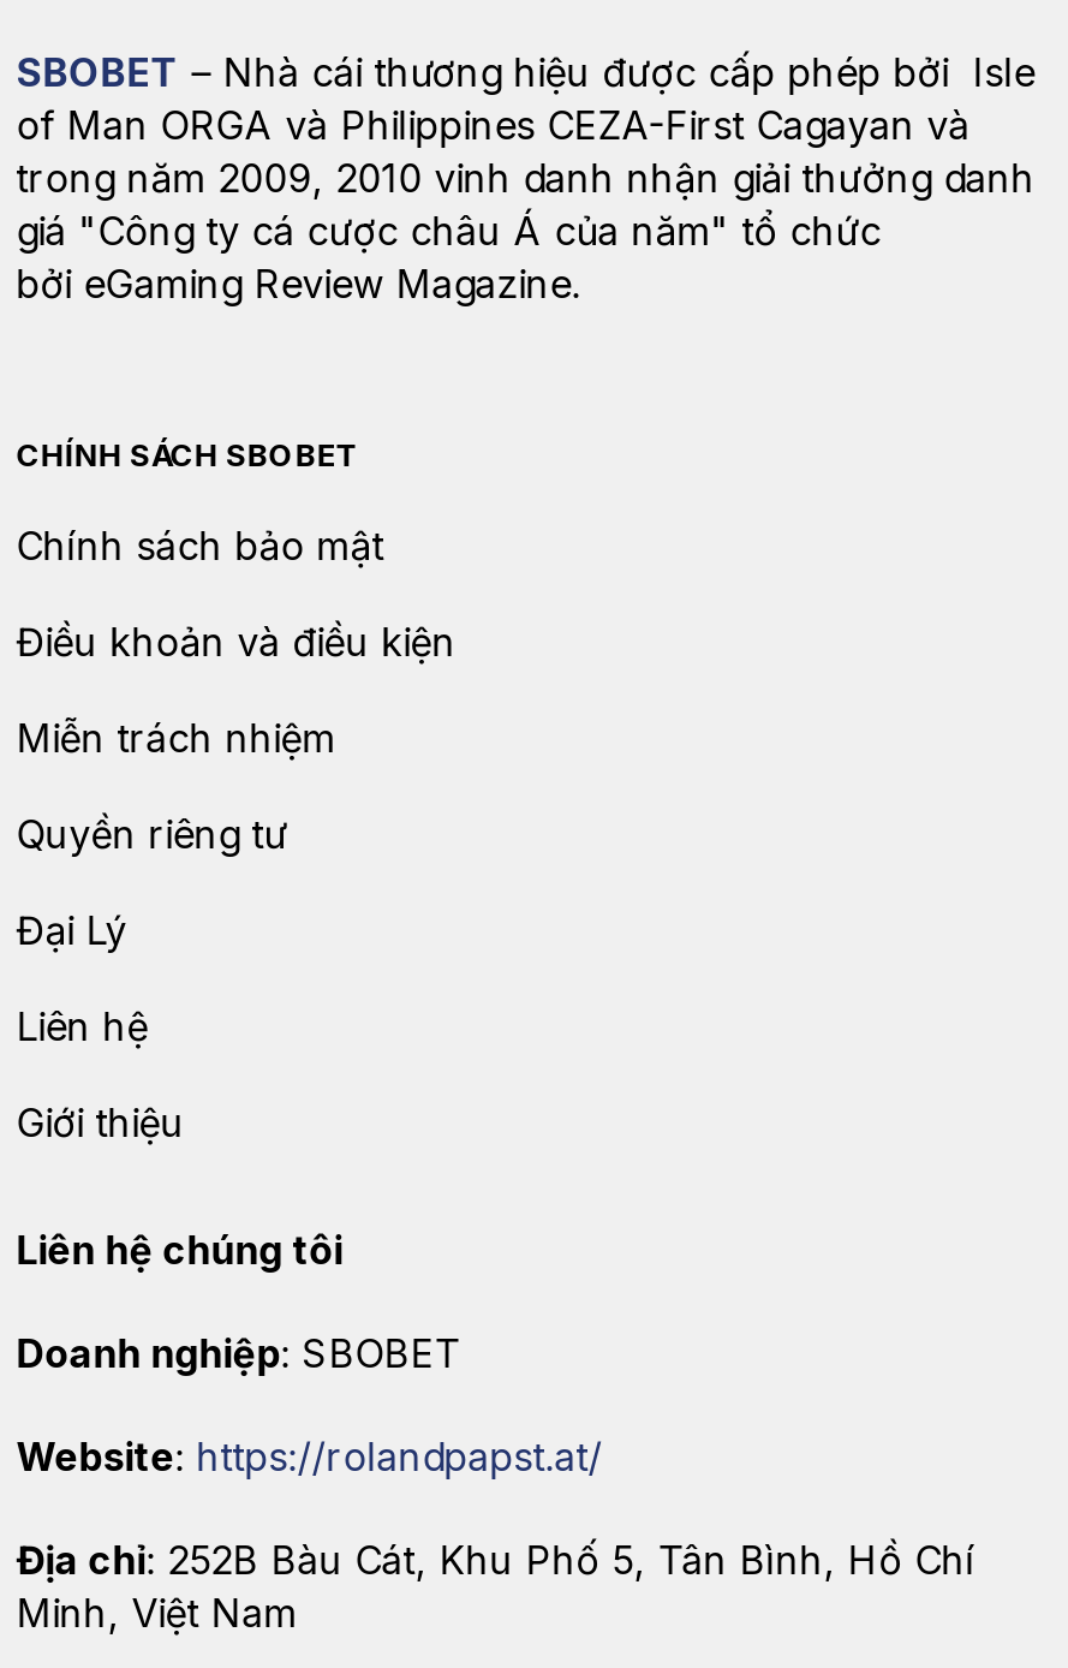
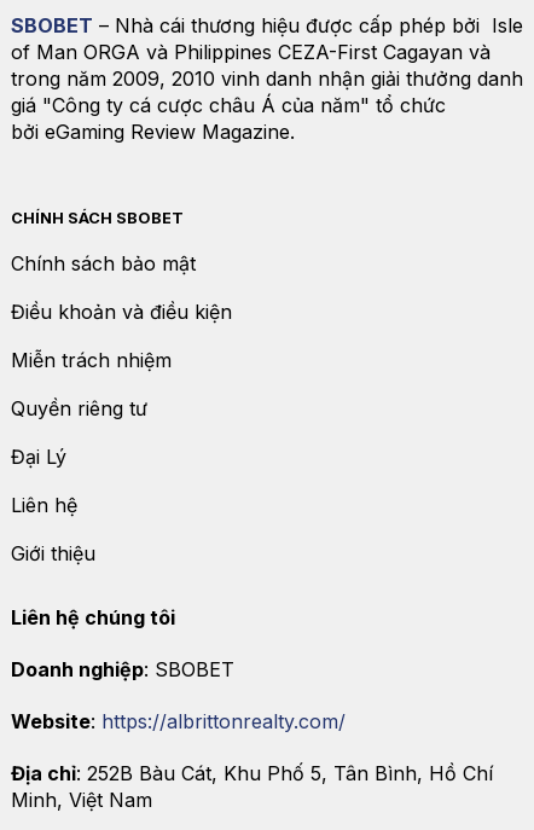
[16,1432,603,1481] Website: https://rolandpapst.at/ -> [11,709,345,733] Website: https://albrittonrealty.com/

